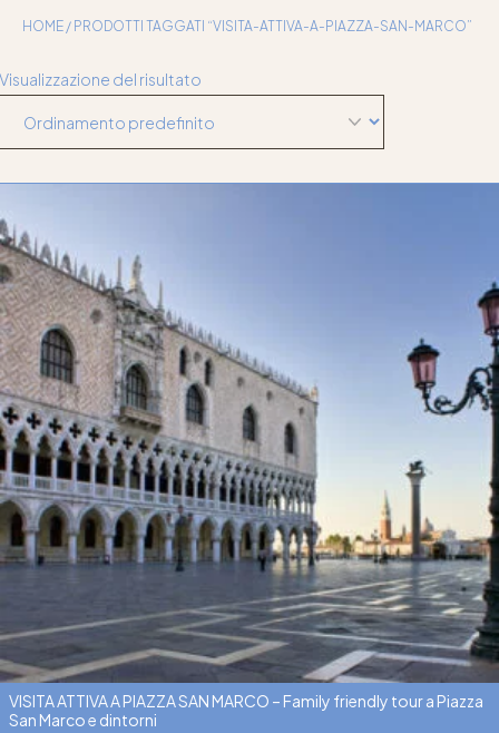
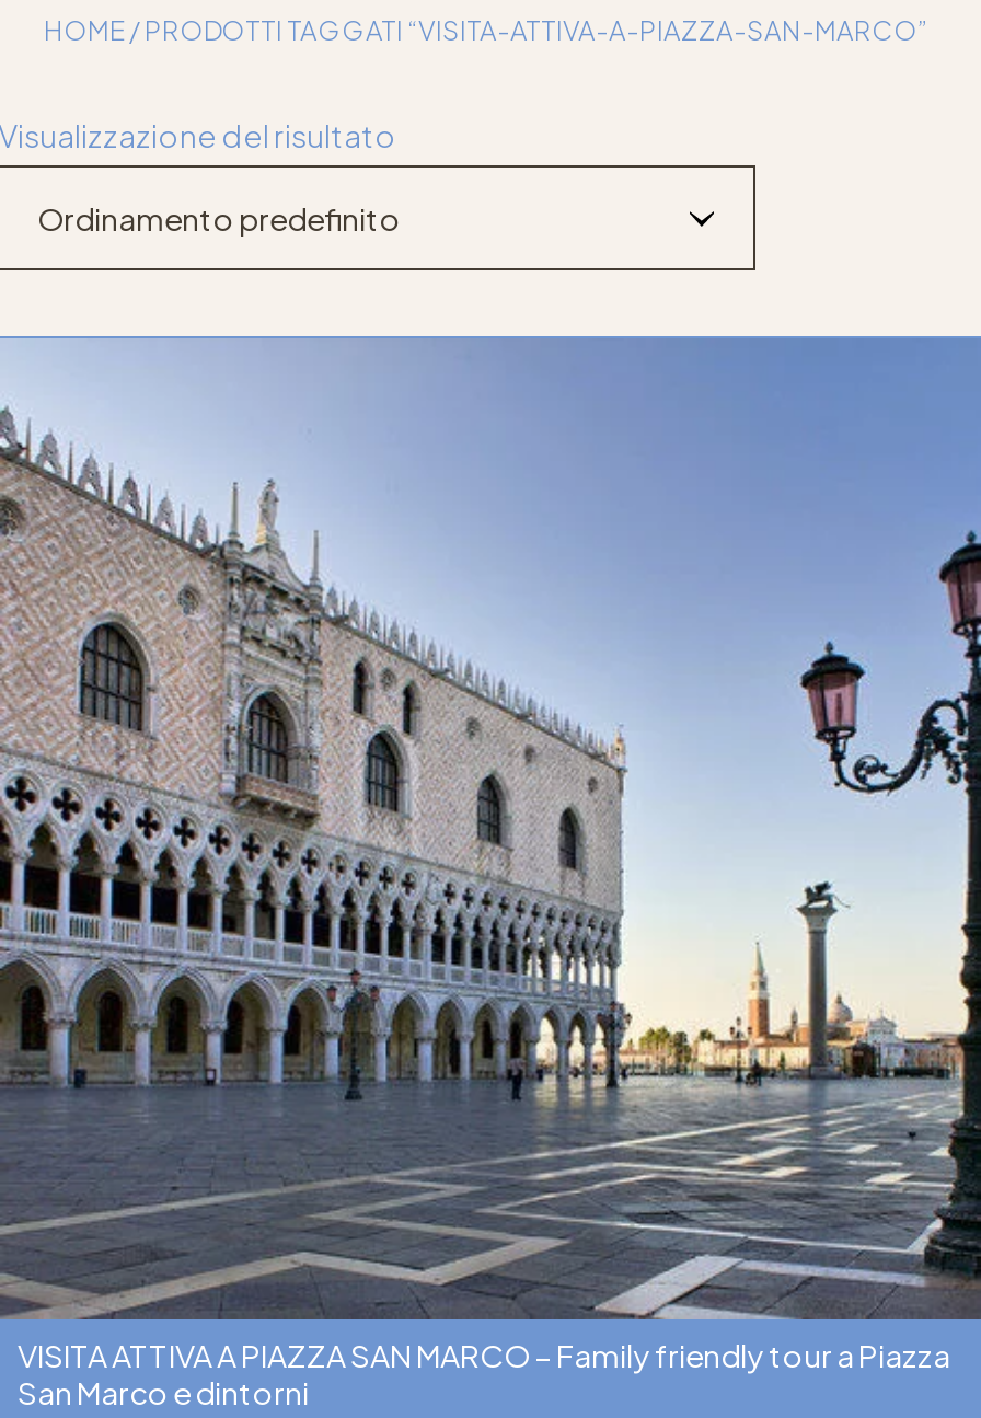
none -> [37,197,401,237] Ordinamento predefinito

